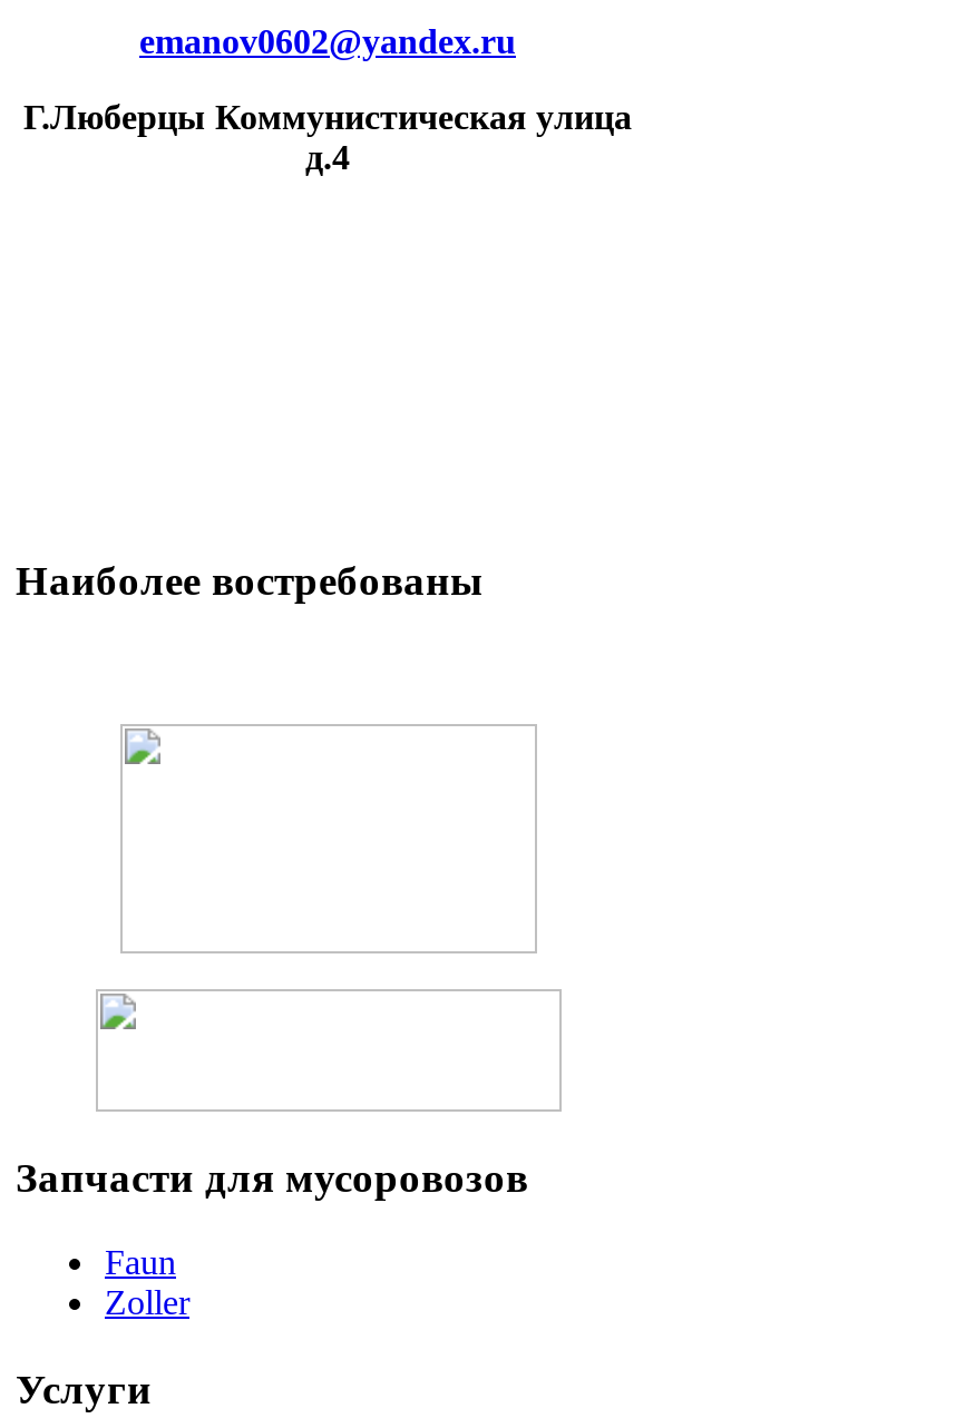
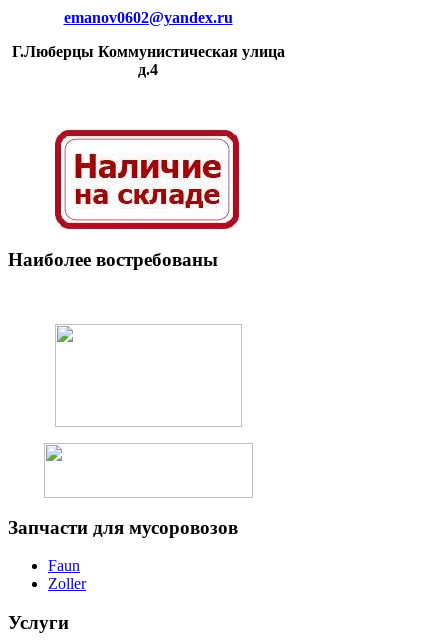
none -> [54,129,240,230] [image]

